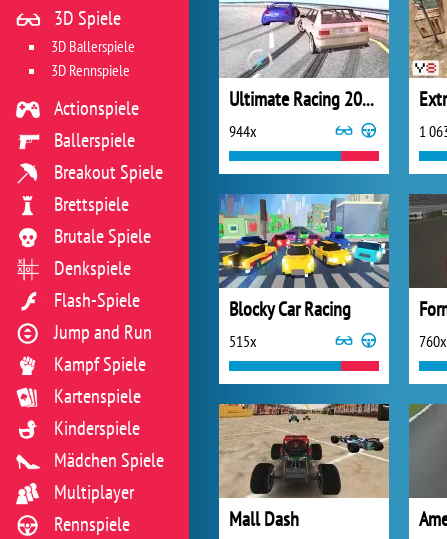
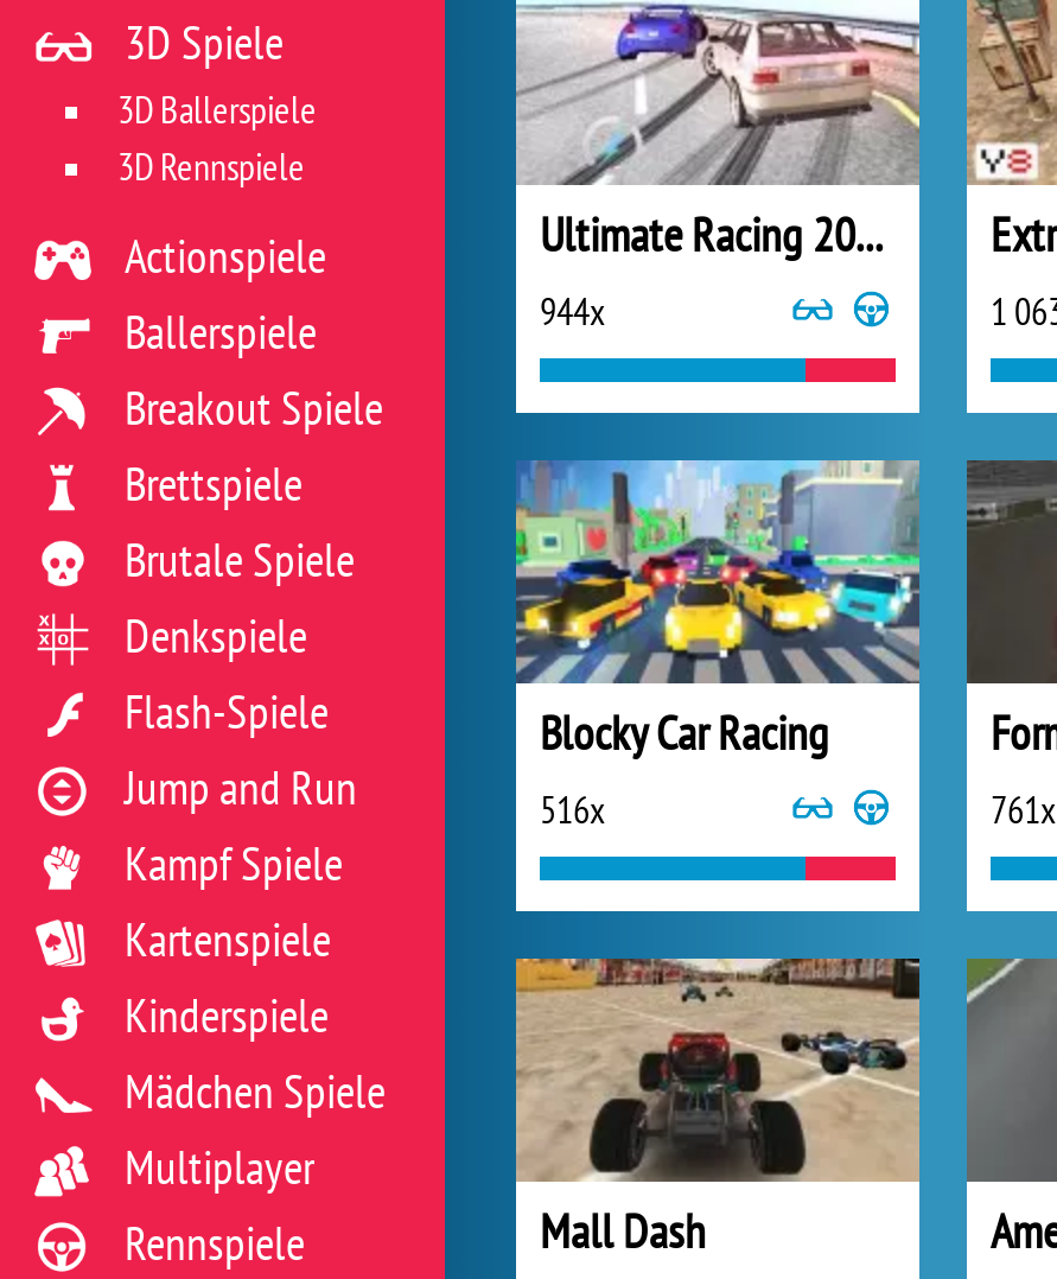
[229,331,257,351] 515x -> [540,785,606,833] 516x
[419,331,447,351] 760x -> [991,785,1057,833] 761x

